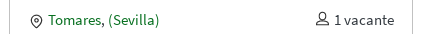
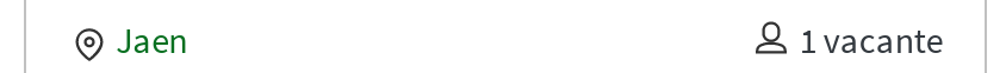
[48,10,160,29] Tomares, (Sevilla) -> [116,17,187,61] Jaen

